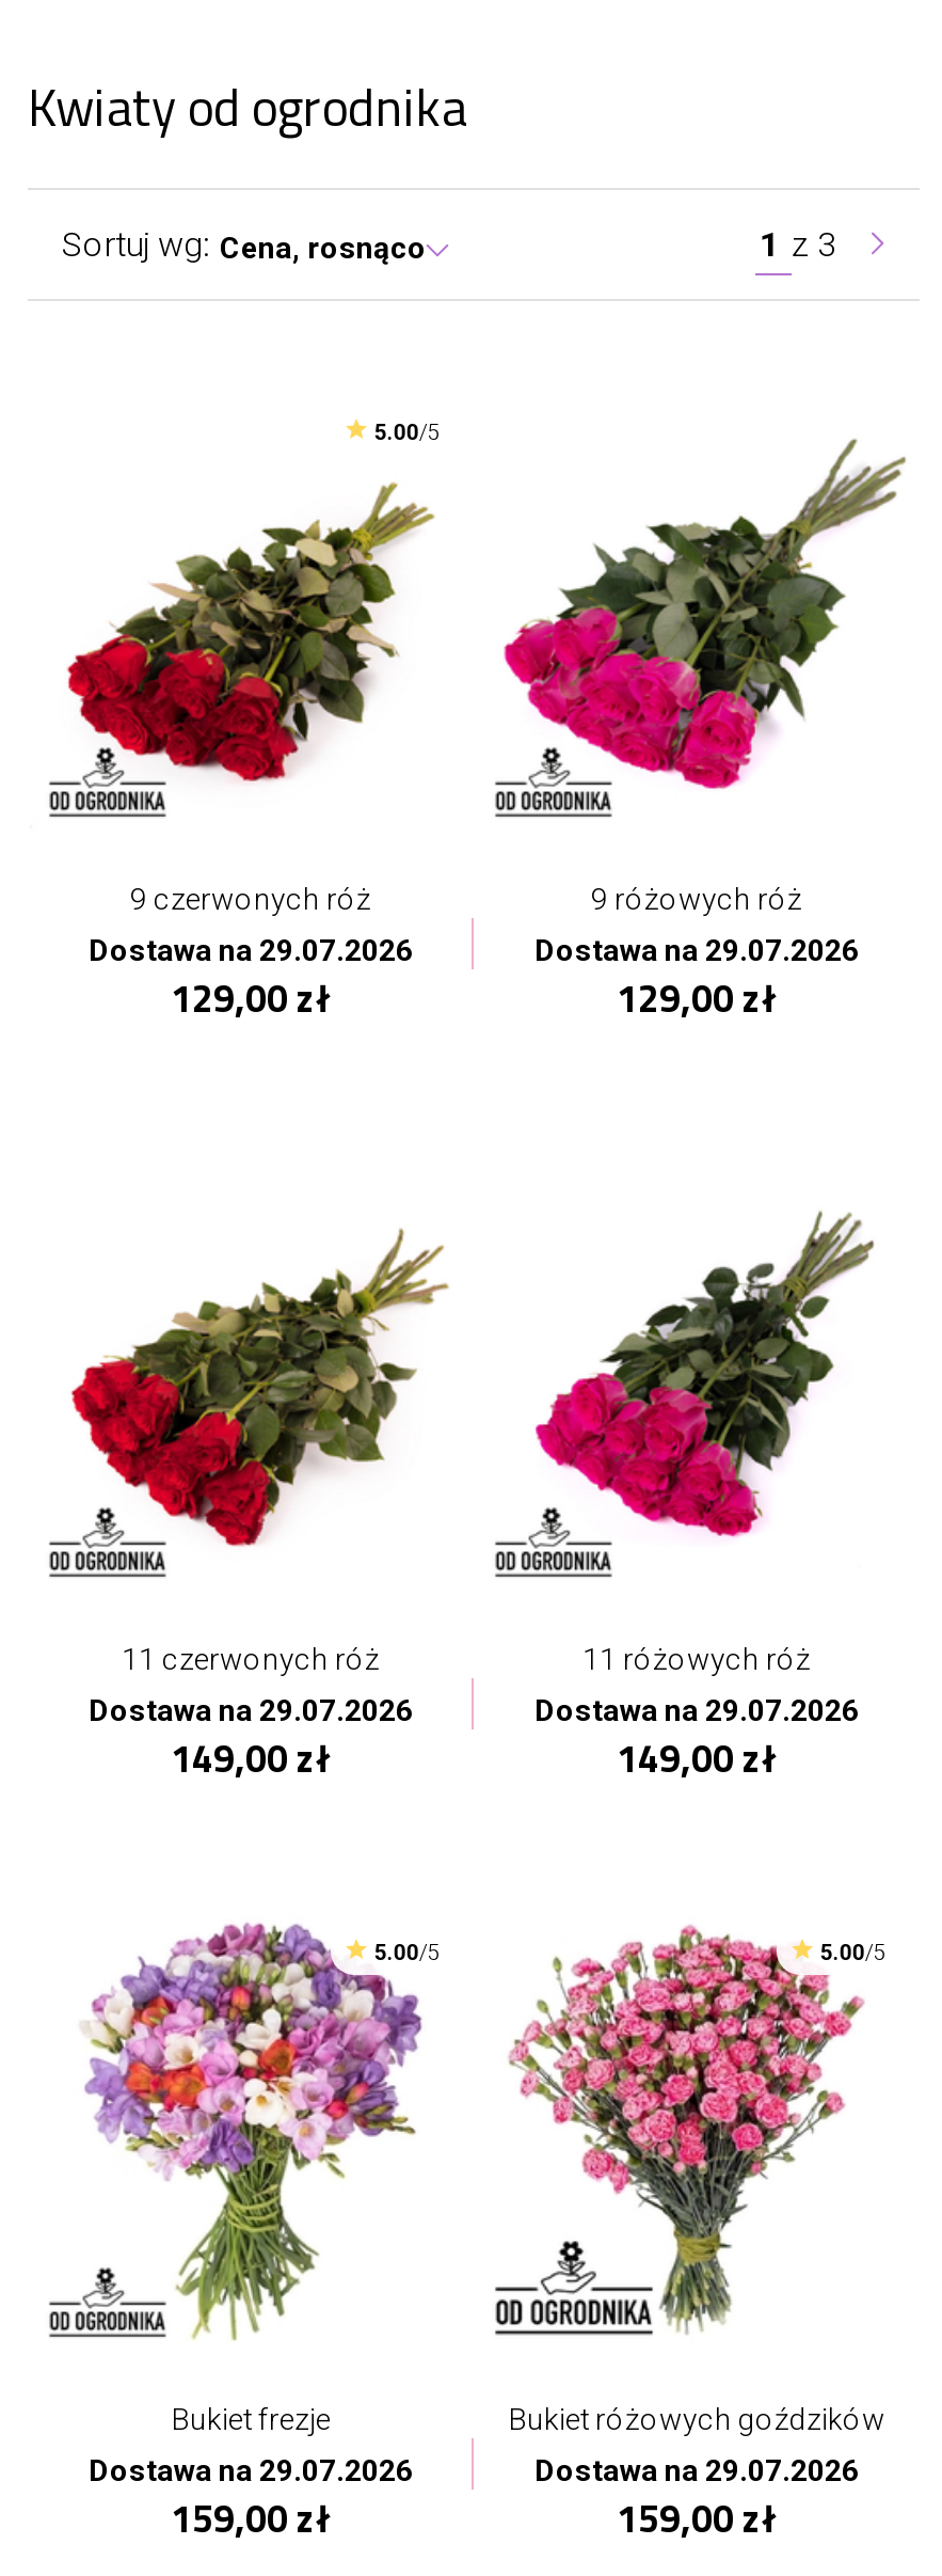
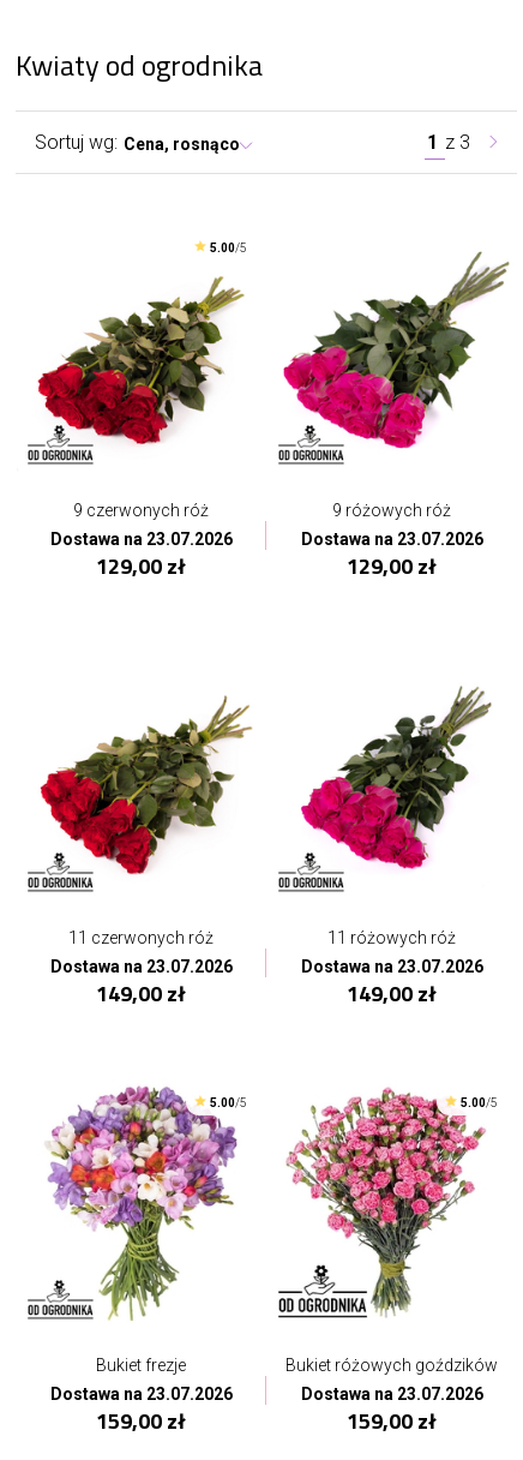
[89,933,413,967] Dostawa na 29.07.2026 -> [50,529,232,549] Dostawa na 23.07.2026
[534,933,859,967] Dostawa na 29.07.2026 -> [300,529,483,549] Dostawa na 23.07.2026
[89,1693,413,1727] Dostawa na 29.07.2026 -> [50,957,232,976] Dostawa na 23.07.2026
[534,1693,859,1727] Dostawa na 29.07.2026 -> [300,957,483,976] Dostawa na 23.07.2026
[89,2453,413,2487] Dostawa na 29.07.2026 -> [50,1384,232,1404] Dostawa na 23.07.2026
[534,2453,859,2487] Dostawa na 29.07.2026 -> [300,1384,483,1404] Dostawa na 23.07.2026

